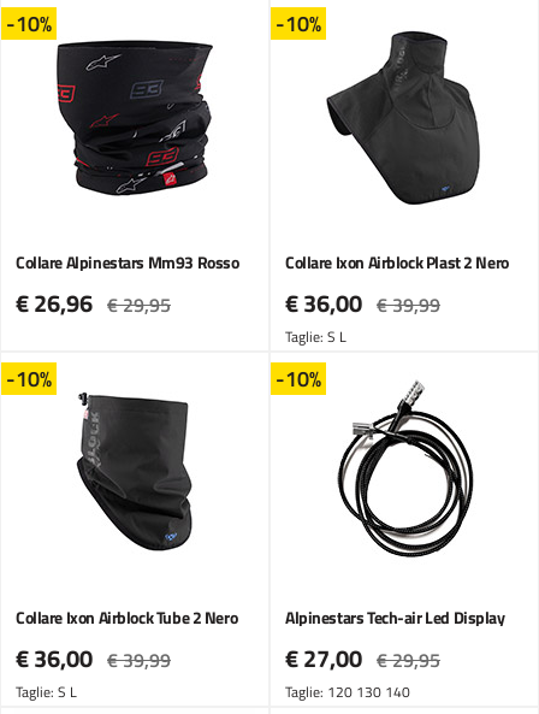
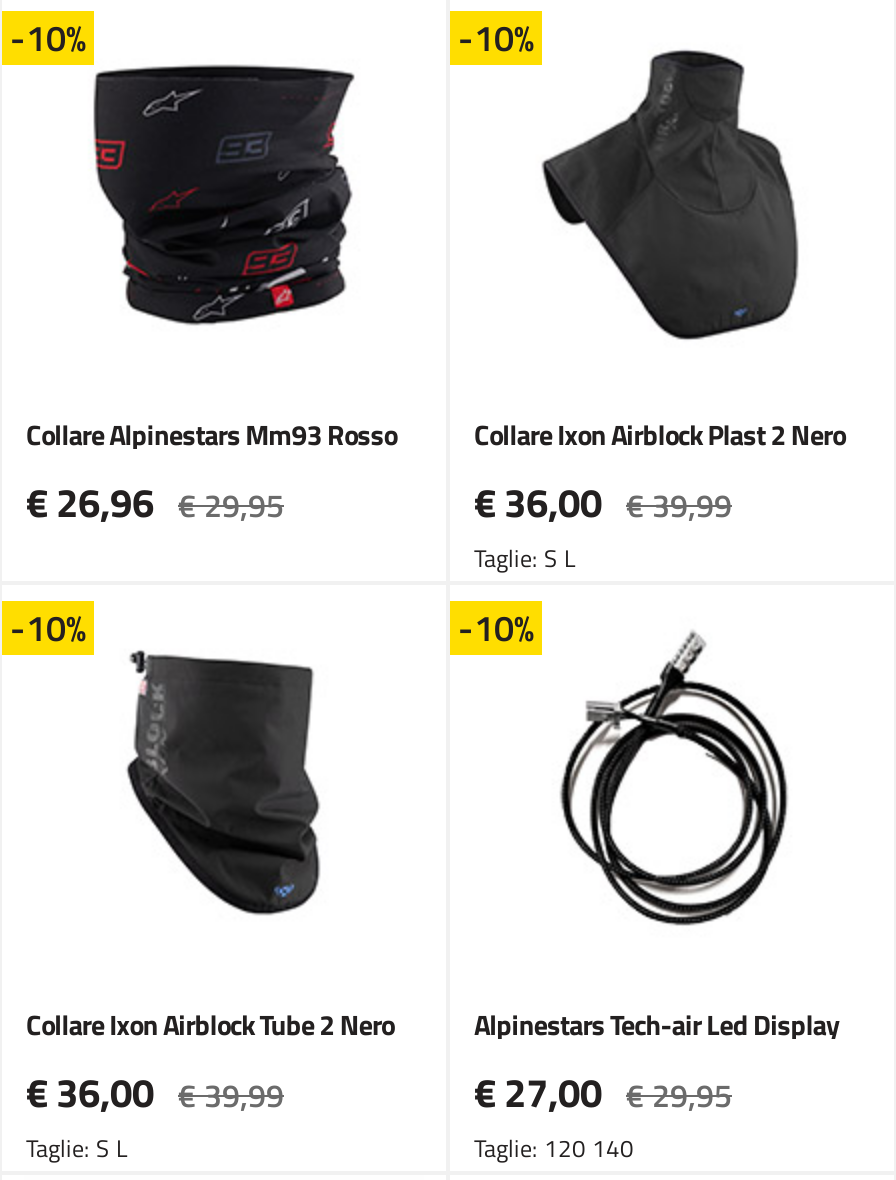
[285,680,410,703] Taglie: 120 130 140 -> [474,1129,634,1167] Taglie: 120 140

